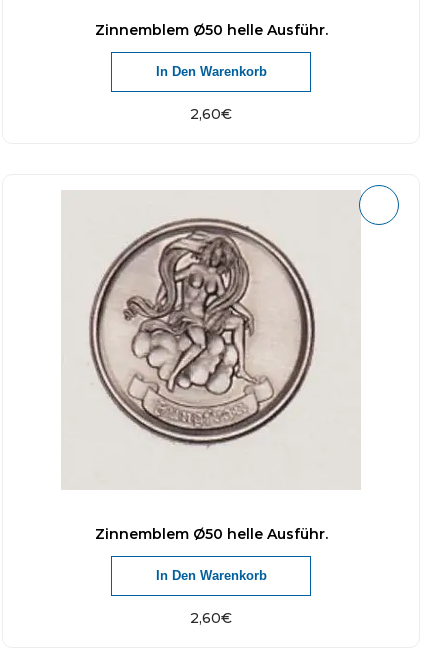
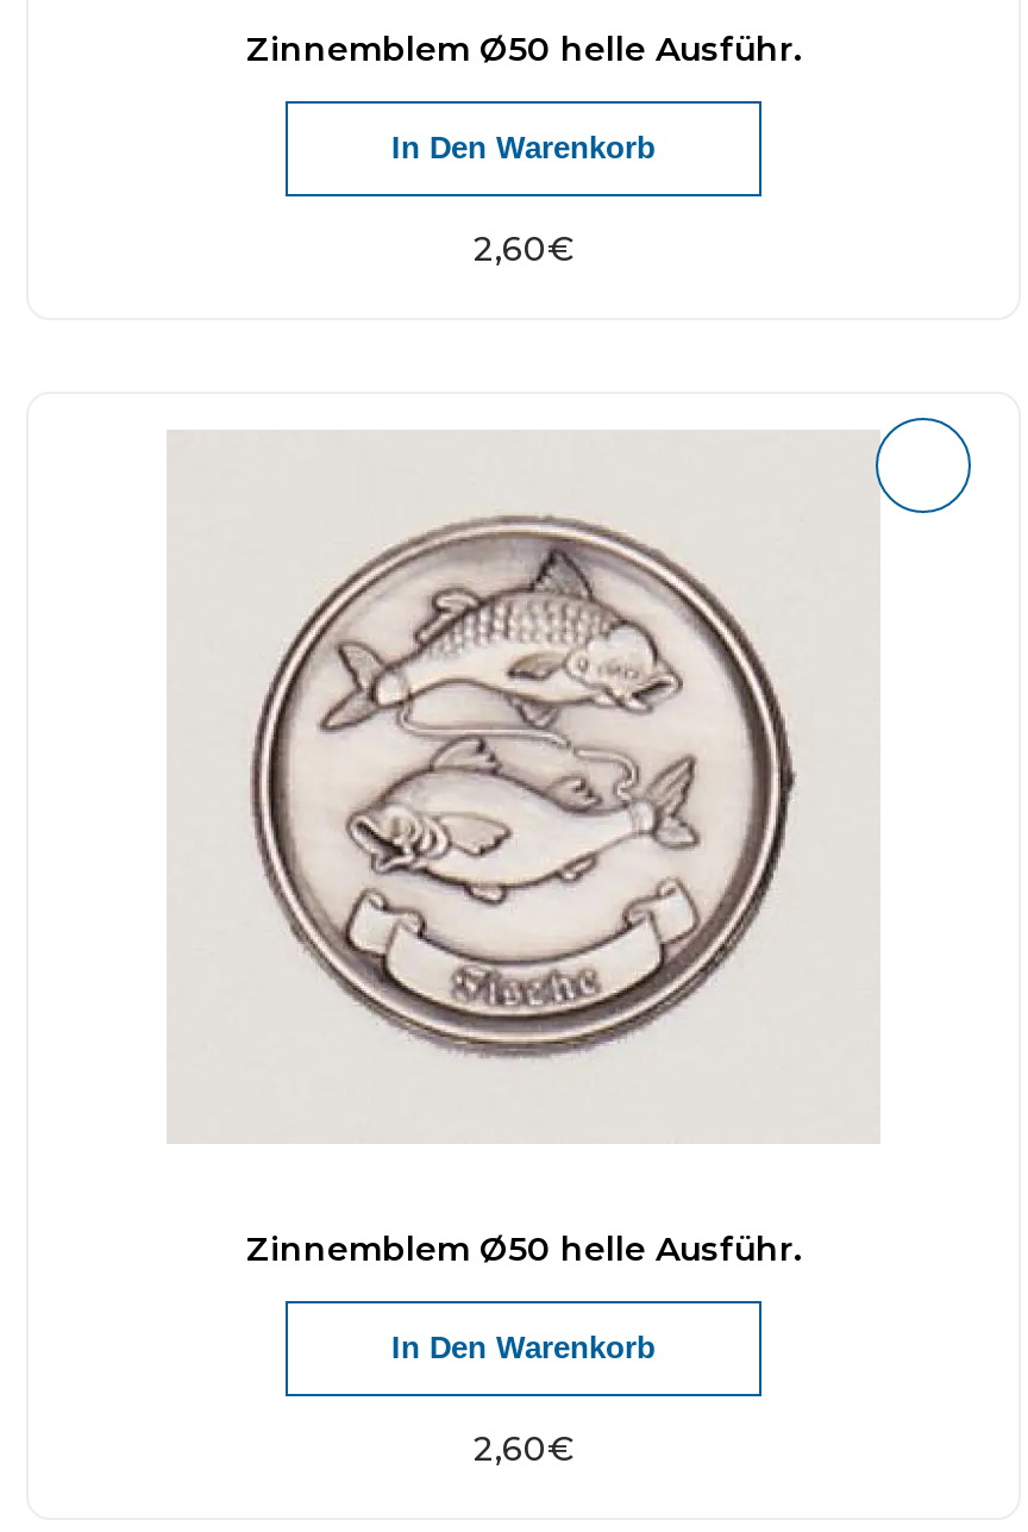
[88,217,325,454] [image] -> [233,496,797,1061] [image]

